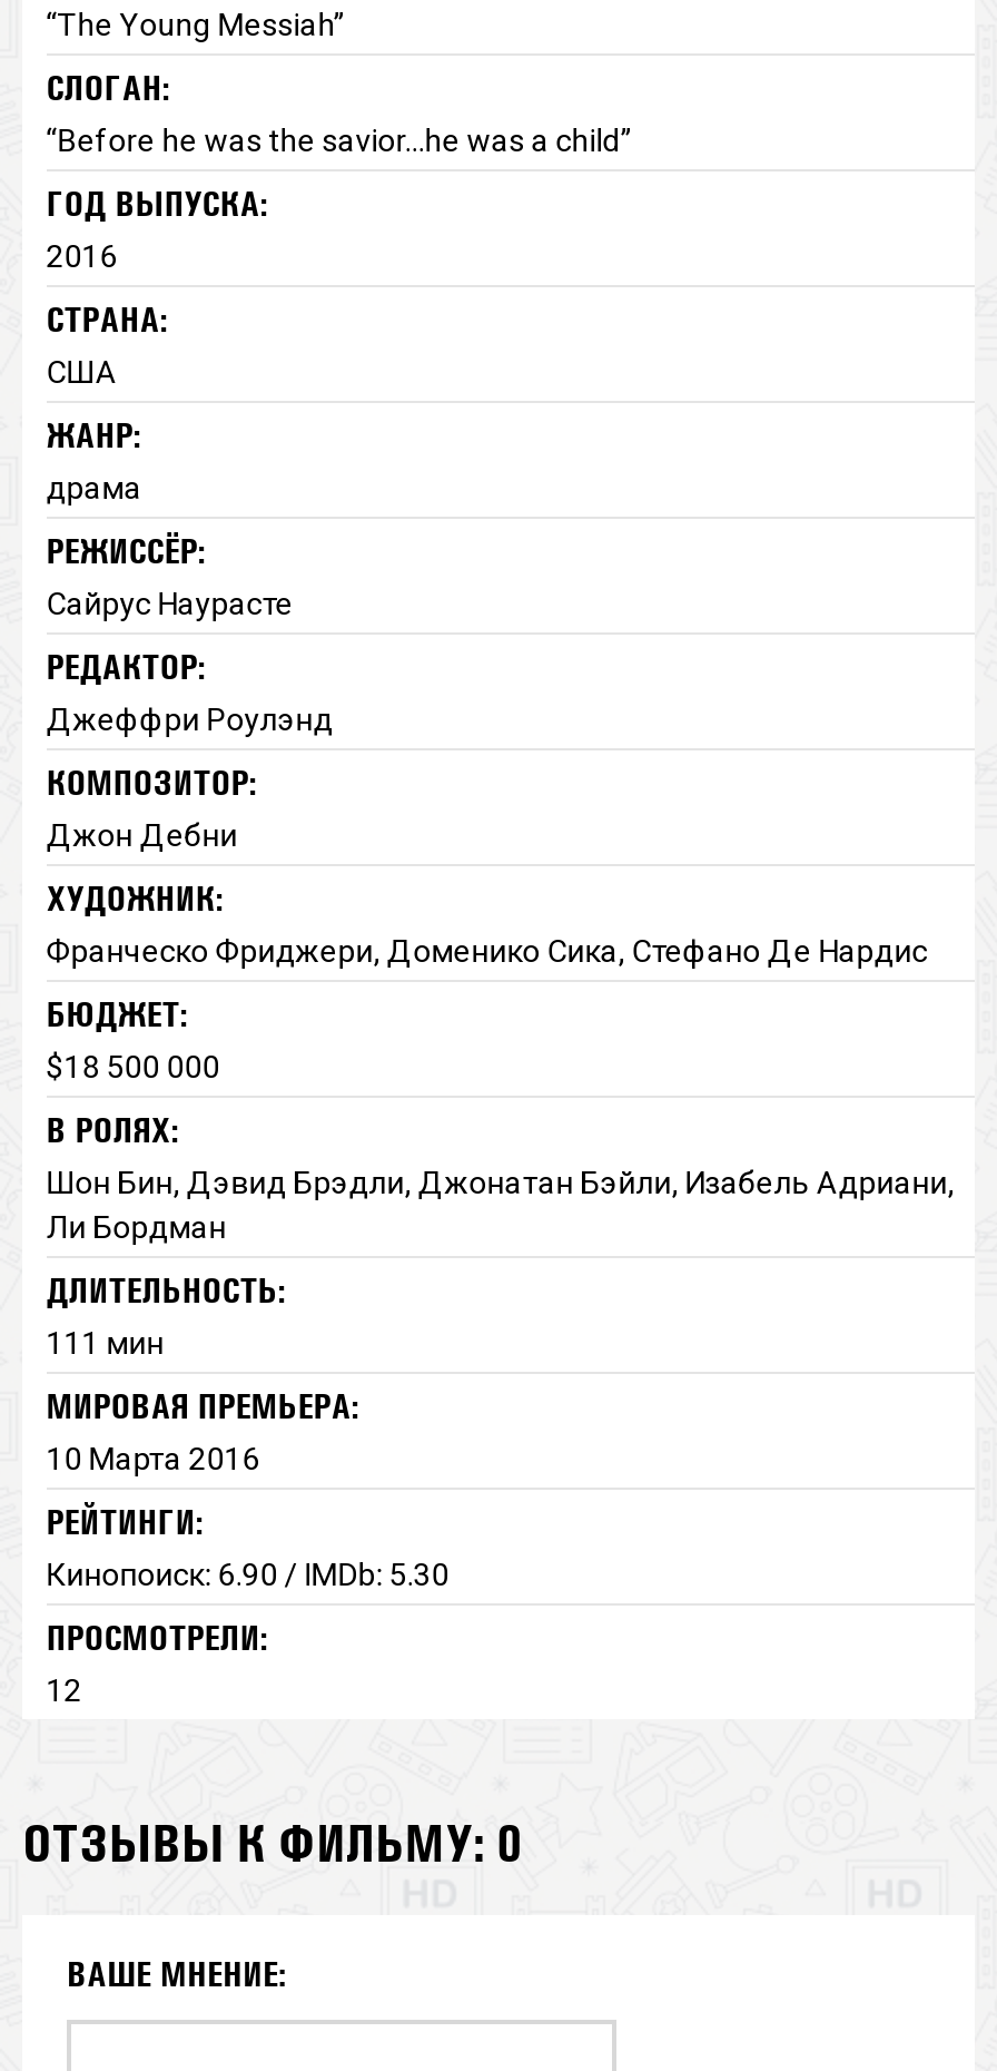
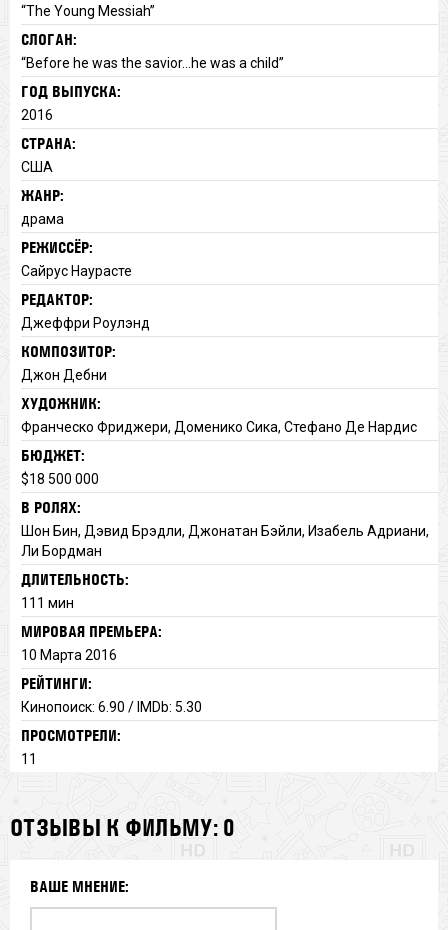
[46,1672,82,1708] 12 -> [21,751,37,767] 11

